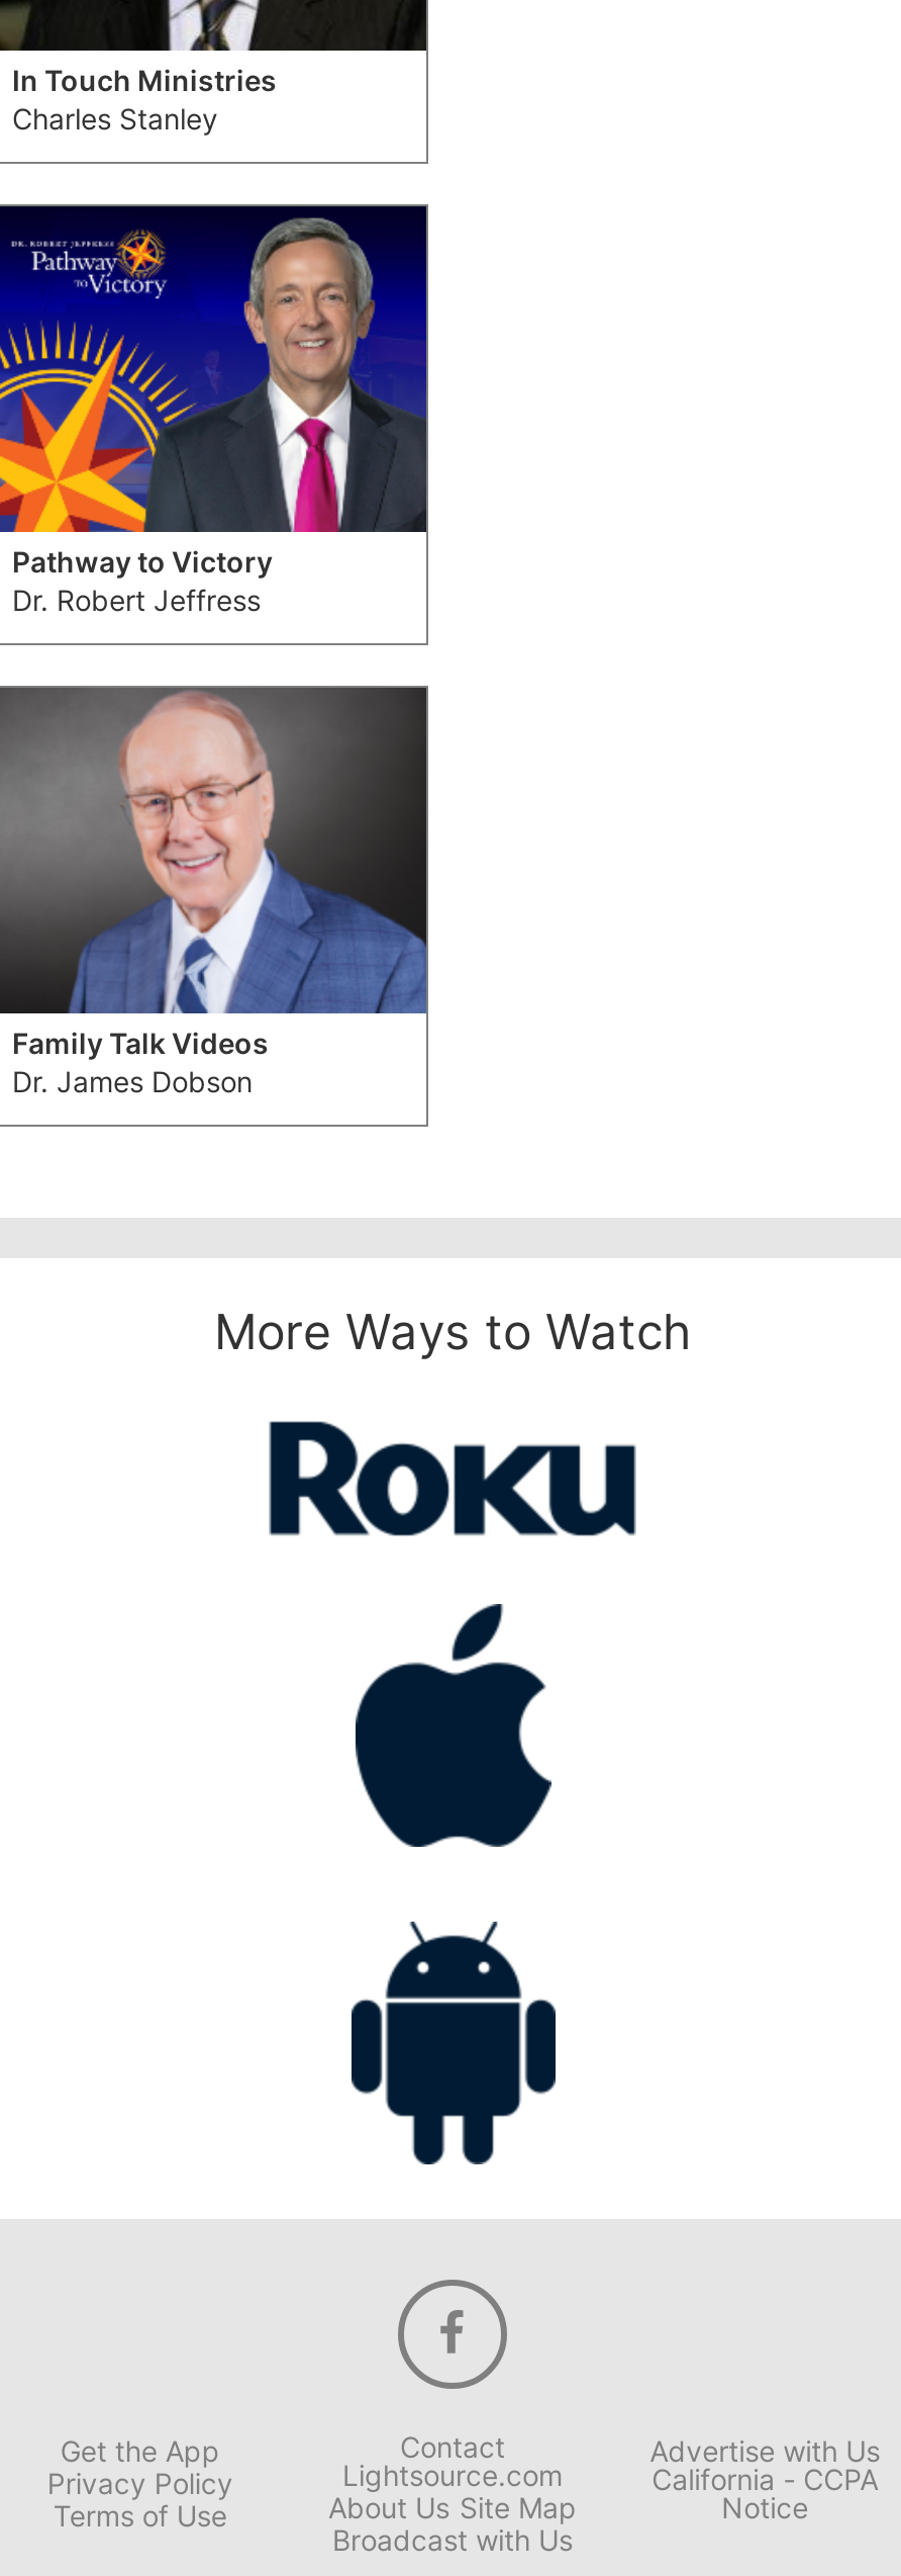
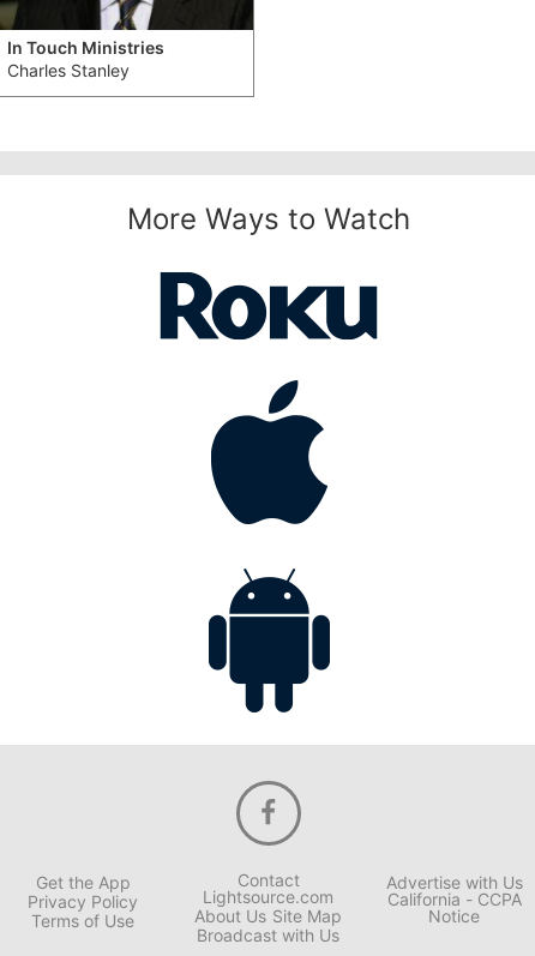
[6,202,428,647] [image] | Pathway to Victory | Dr. Robert Jeffress -> none
[6,684,428,1099] [image] | Family Talk Videos | Dr. James Dobson -> none

